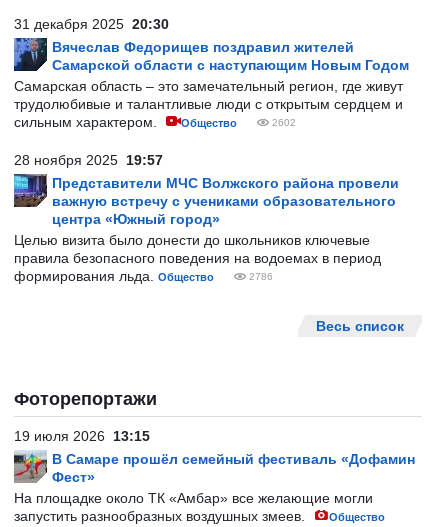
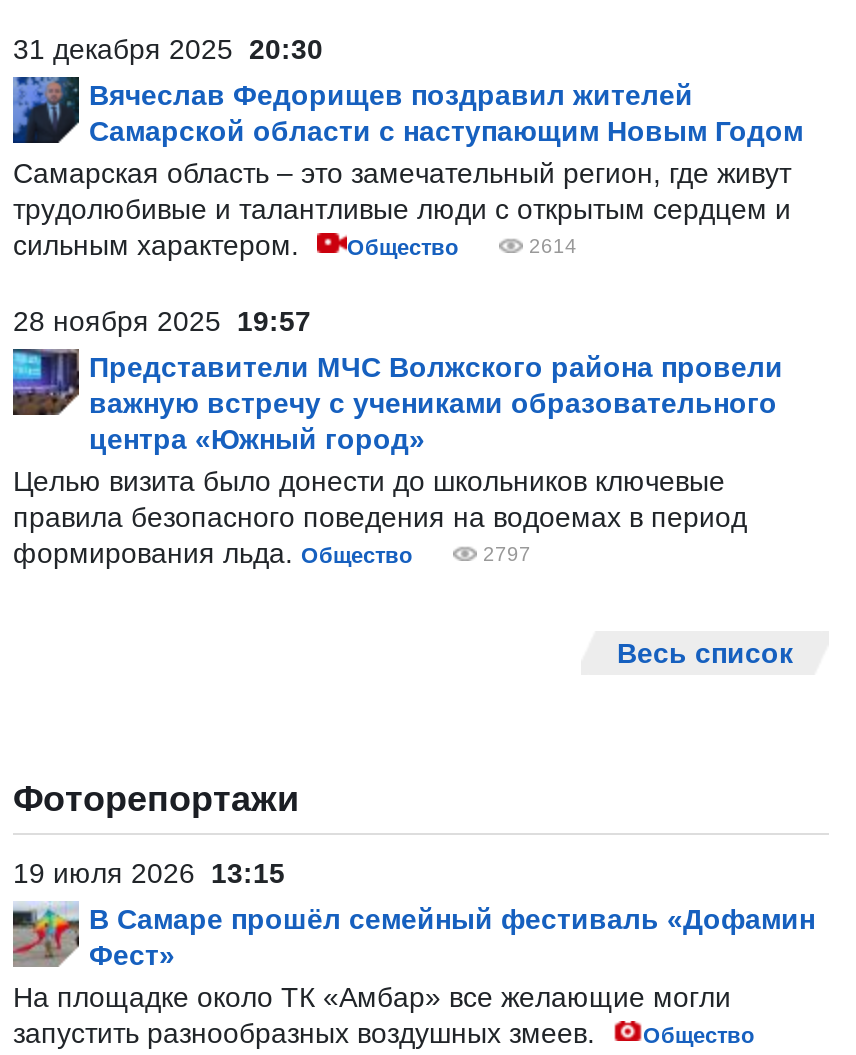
[272,117,296,128] 2602 -> [529,235,577,257] 2614
[249,271,273,282] 2786 -> [483,543,531,565] 2797

